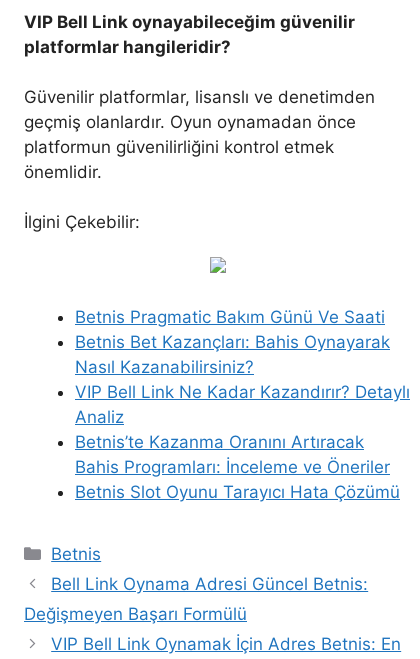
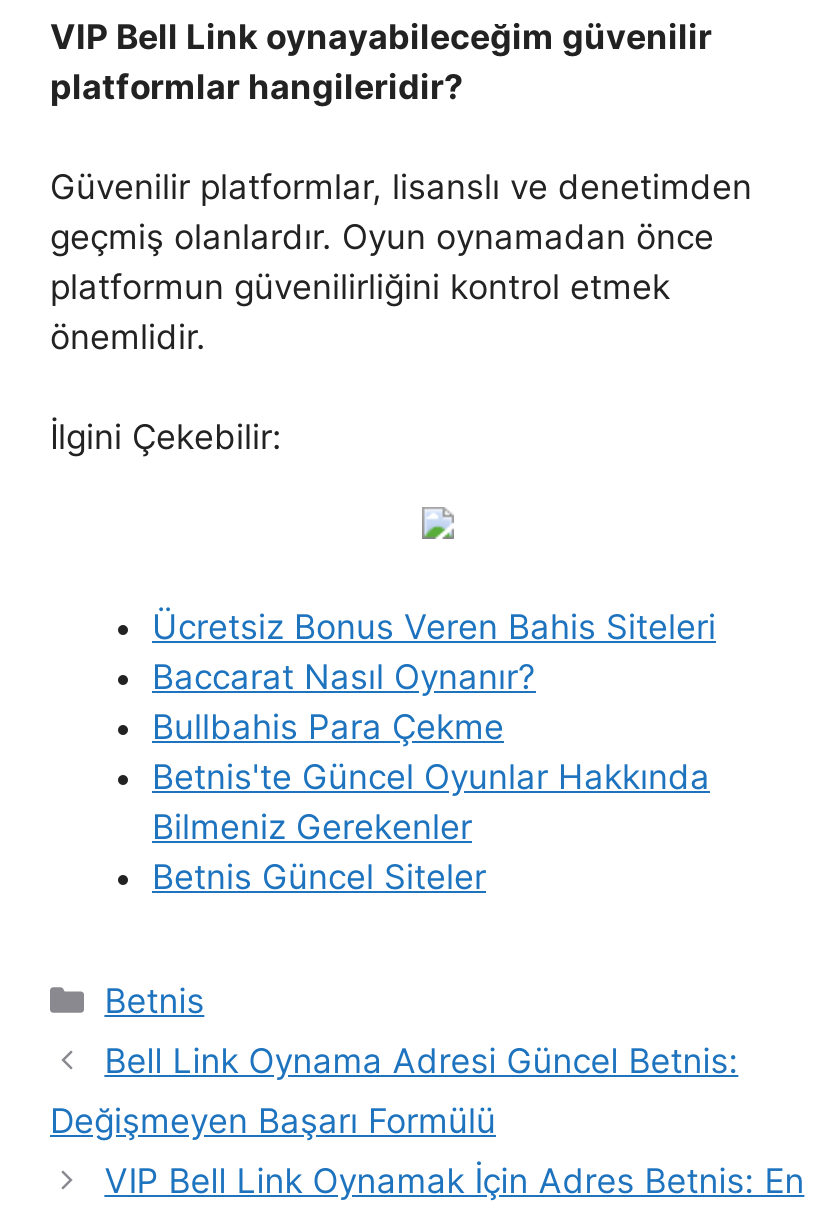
[75,307,410,502] Betnis Pragmatic Bakım Günü Ve Saati | Betnis Bet Kazançları: Bahis Oynayarak | Nasıl Kazanabilirsiniz? | VIP Bell Link Ne Kadar Kazandırır? Detaylı | Analiz | Betnis’te Kazanma Oranını Artıracak | Bahis Programları: İnceleme ve Öneriler | Betnis Slot Oyunu Tarayıcı Hata Çözümü -> [152,607,716,897] Ücretsiz Bonus Veren Bahis Siteleri | Baccarat Nasıl Oynanır? | Bullbahis Para Çekme | Betnis'te Güncel Oyunlar Hakkında | Bilmeniz Gerekenler | Betnis Güncel Siteler

